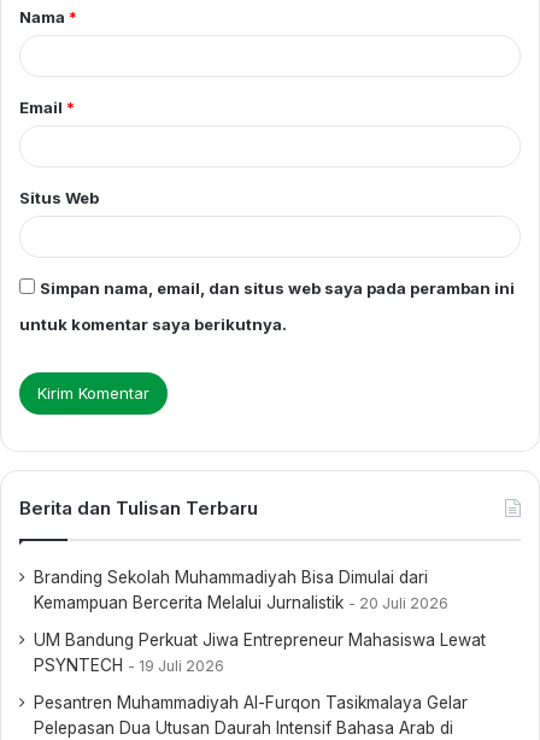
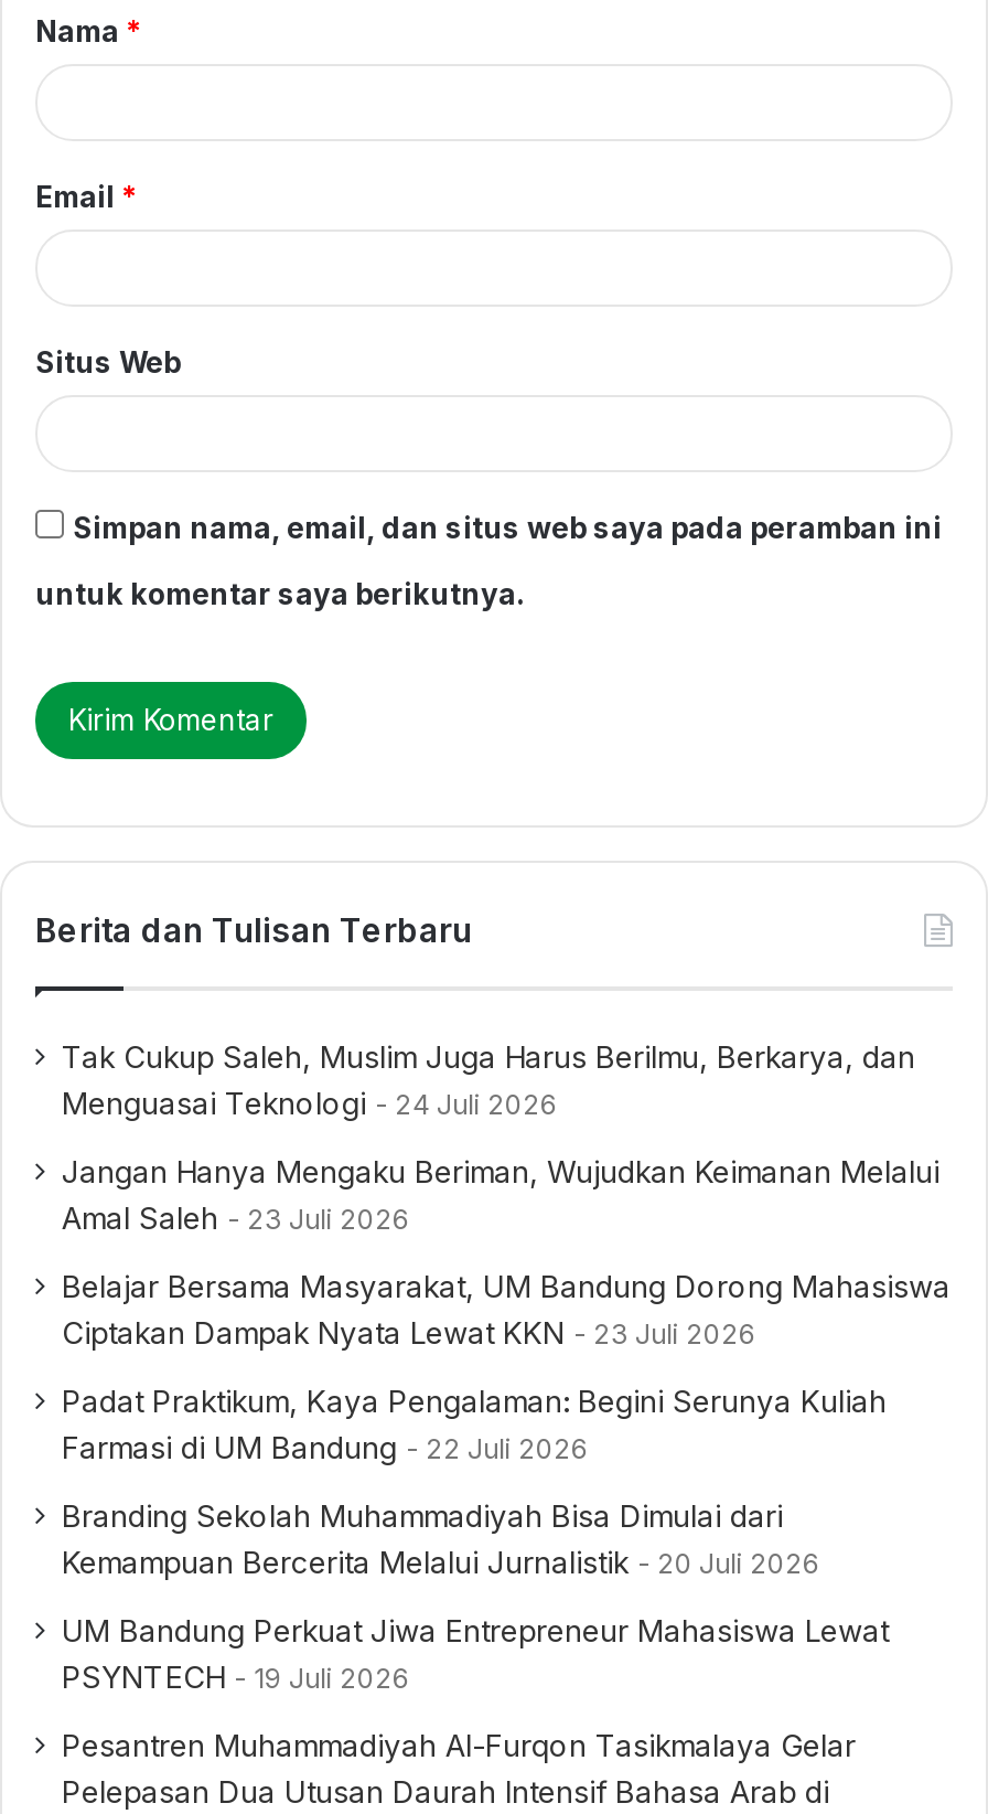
none -> [62,1039,951,1464] Tak Cukup Saleh, Muslim Juga Harus Berilmu, Berkarya, dan | Menguasai Teknologi | 24 Juli 2026 | Jangan Hanya Mengaku Beriman, Wujudkan Keimanan Melalui | Amal Saleh | 23 Juli 2026 | Belajar Bersama Masyarakat, UM Bandung Dorong Mahasiswa | Ciptakan Dampak Nyata Lewat KKN | 23 Juli 2026 | Padat Praktikum, Kaya Pengalaman: Begini Serunya Kuliah | Farmasi di UM Bandung | 22 Juli 2026

